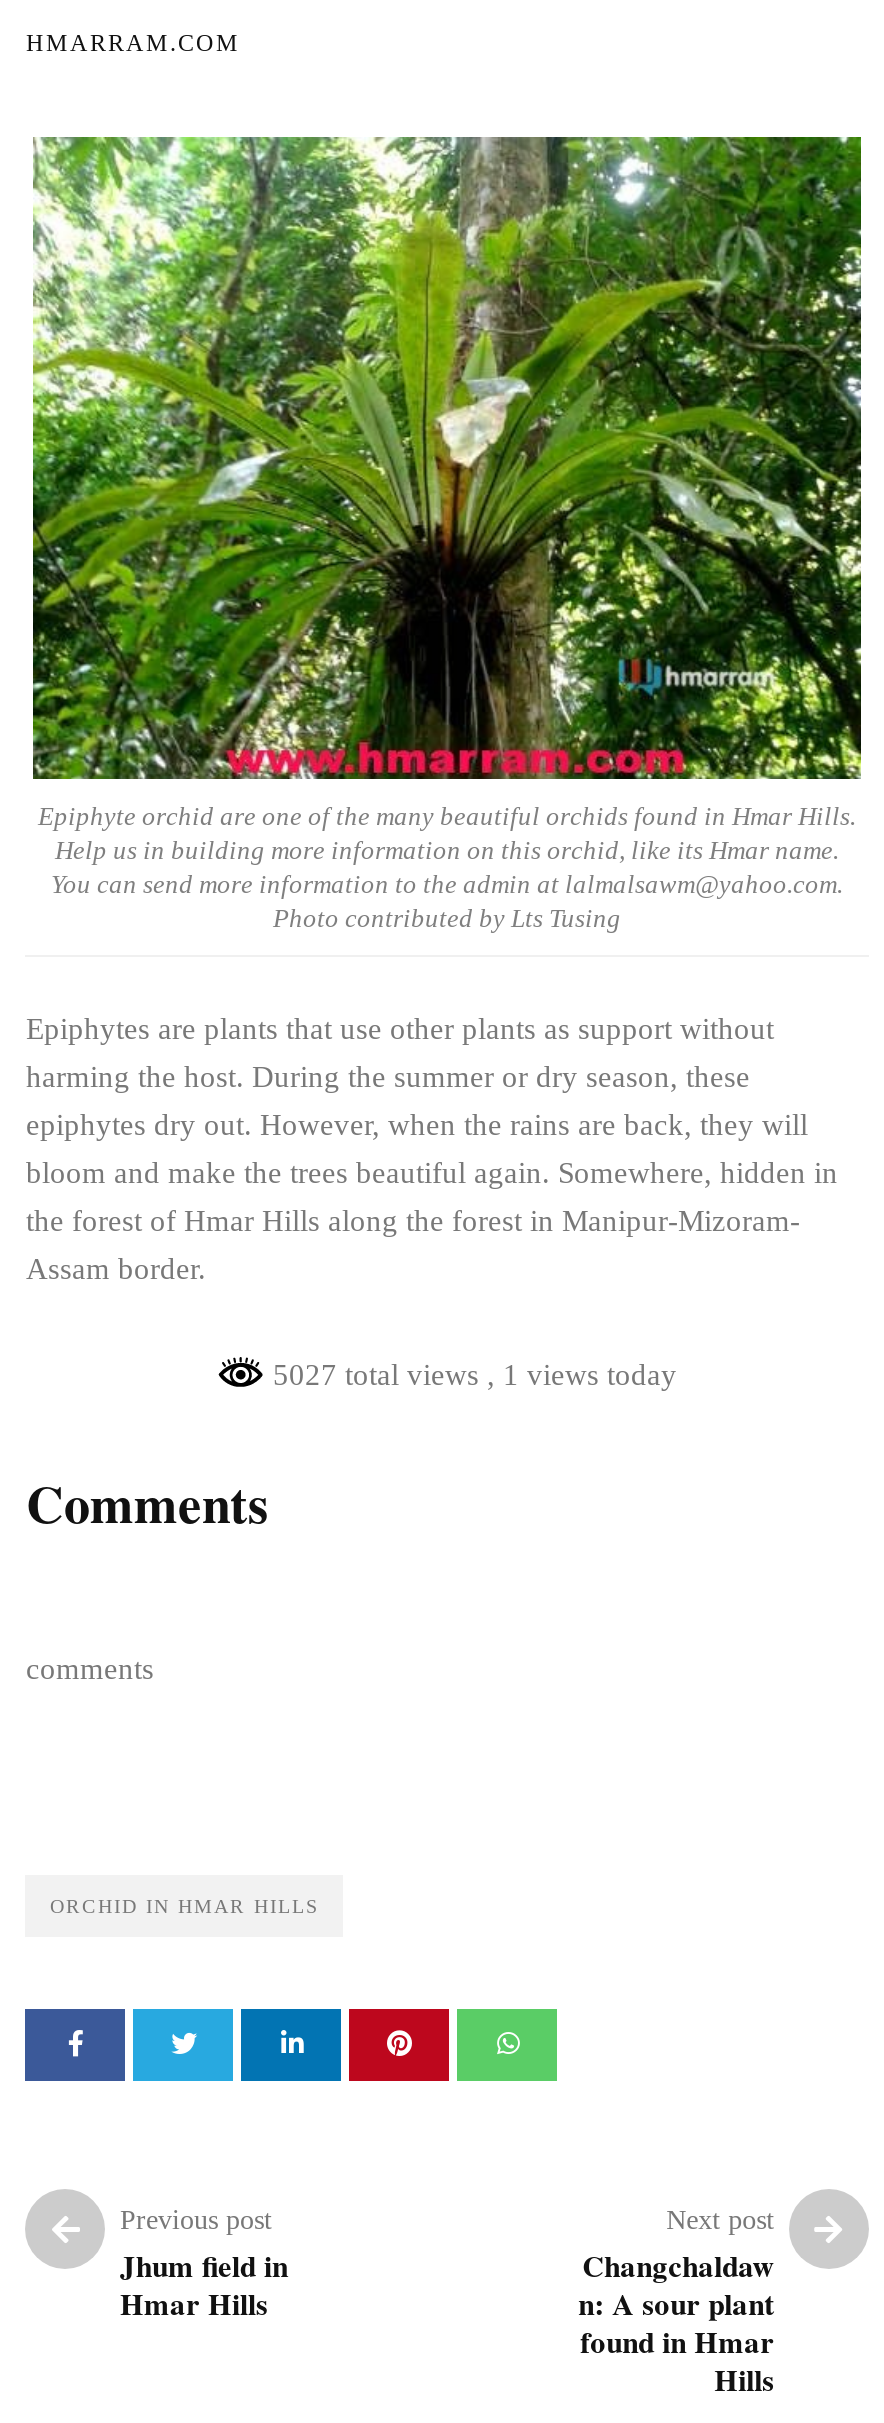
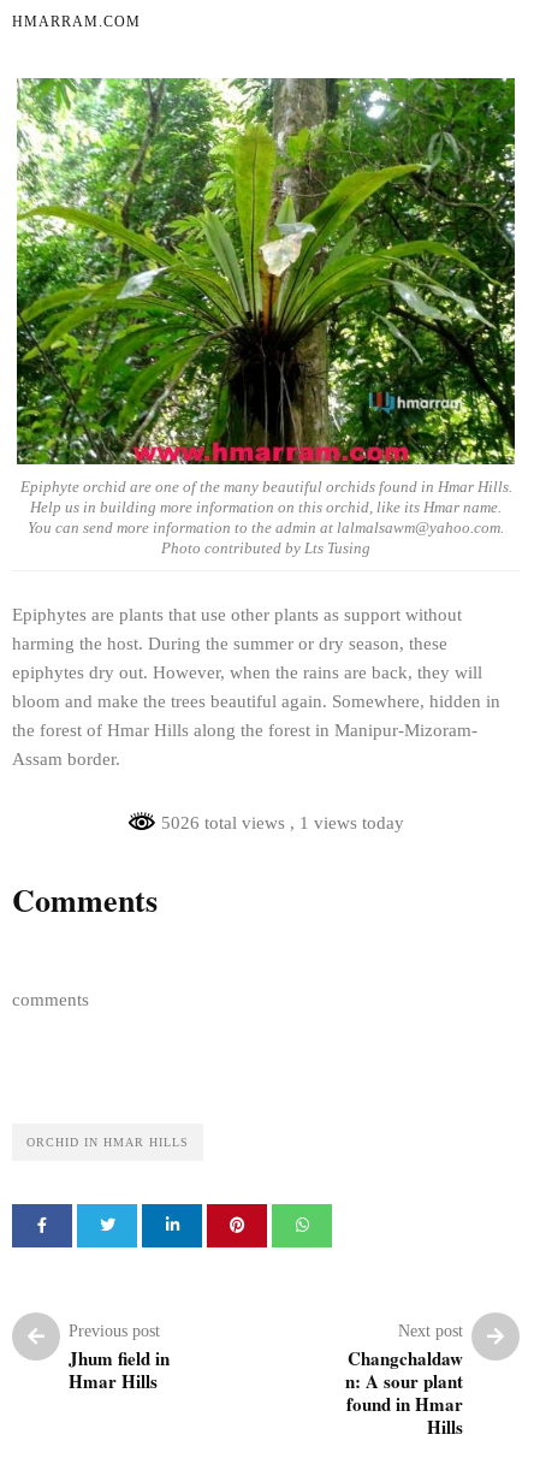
[265,1358,677,1390] 5027 total views, 1 views today -> [156,813,404,832] 5026 total views, 1 views today

